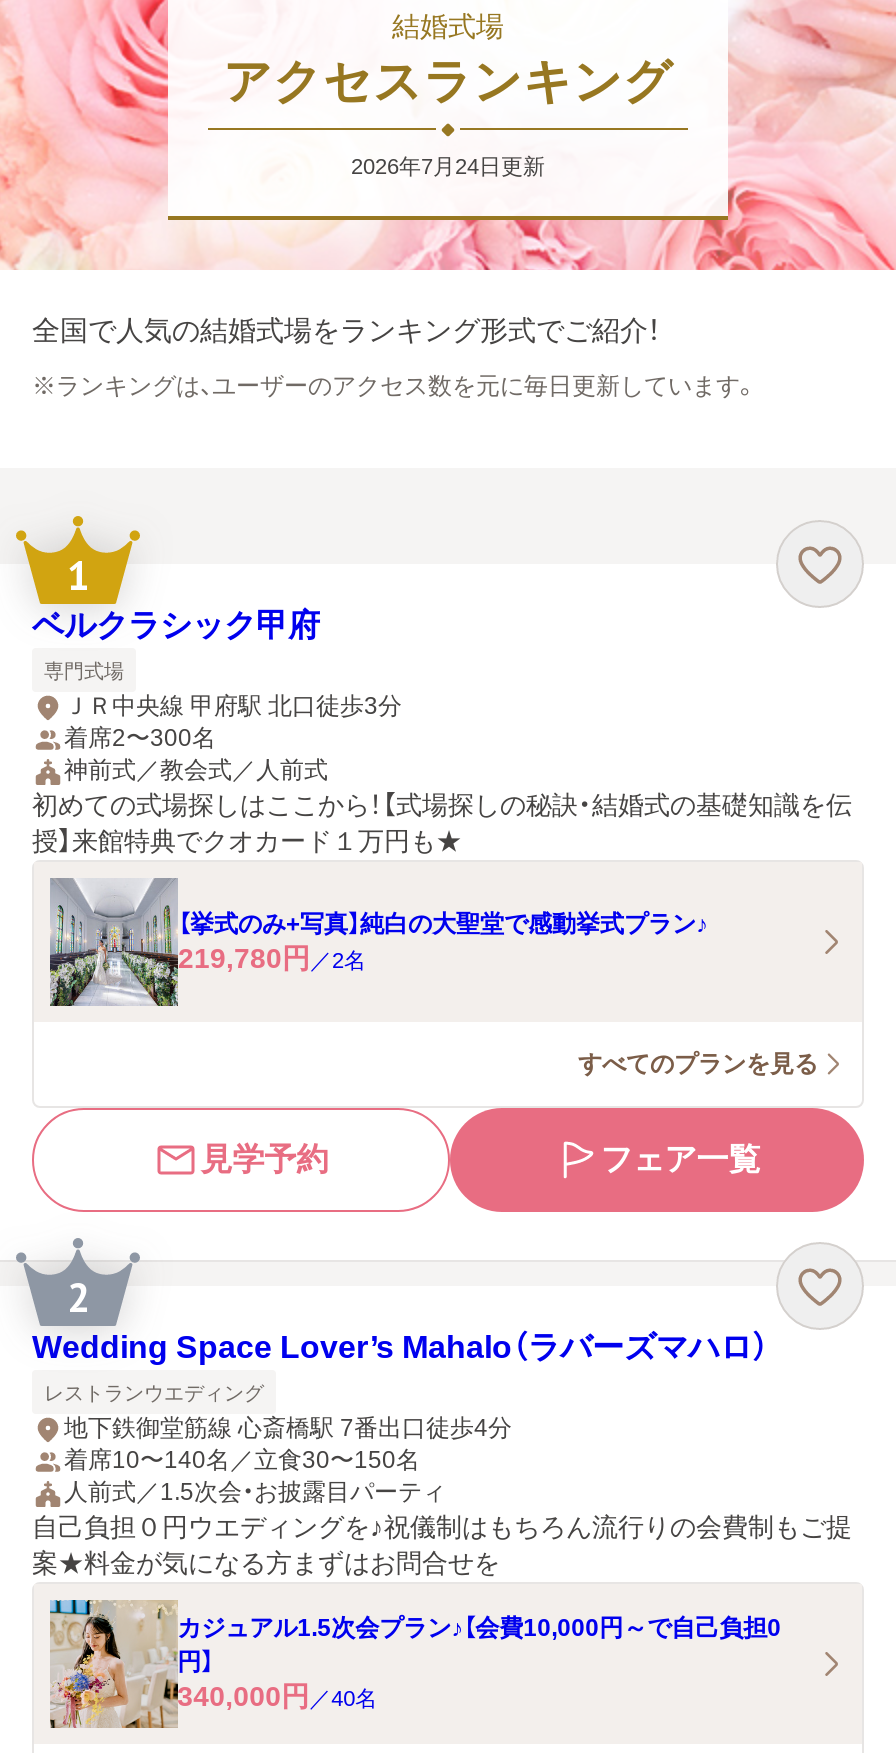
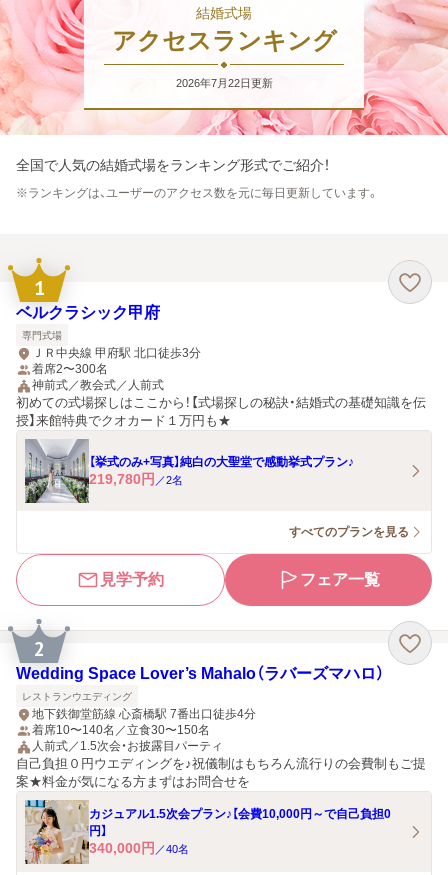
[351,153,545,177] 2026年7月24日更新 -> [175,76,272,88] 2026年7月22日更新

